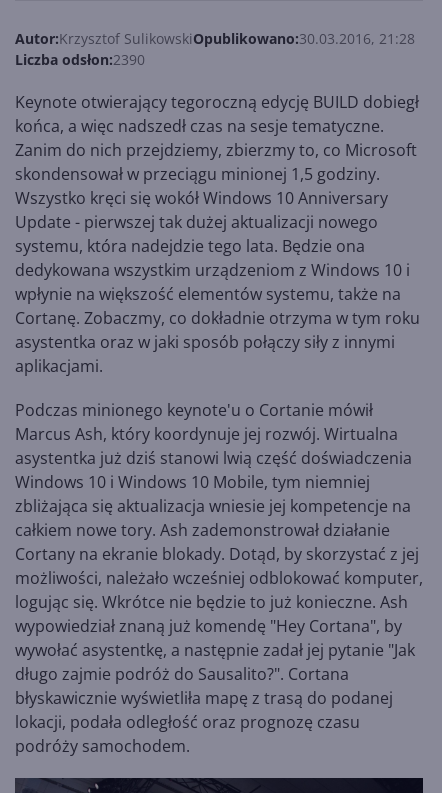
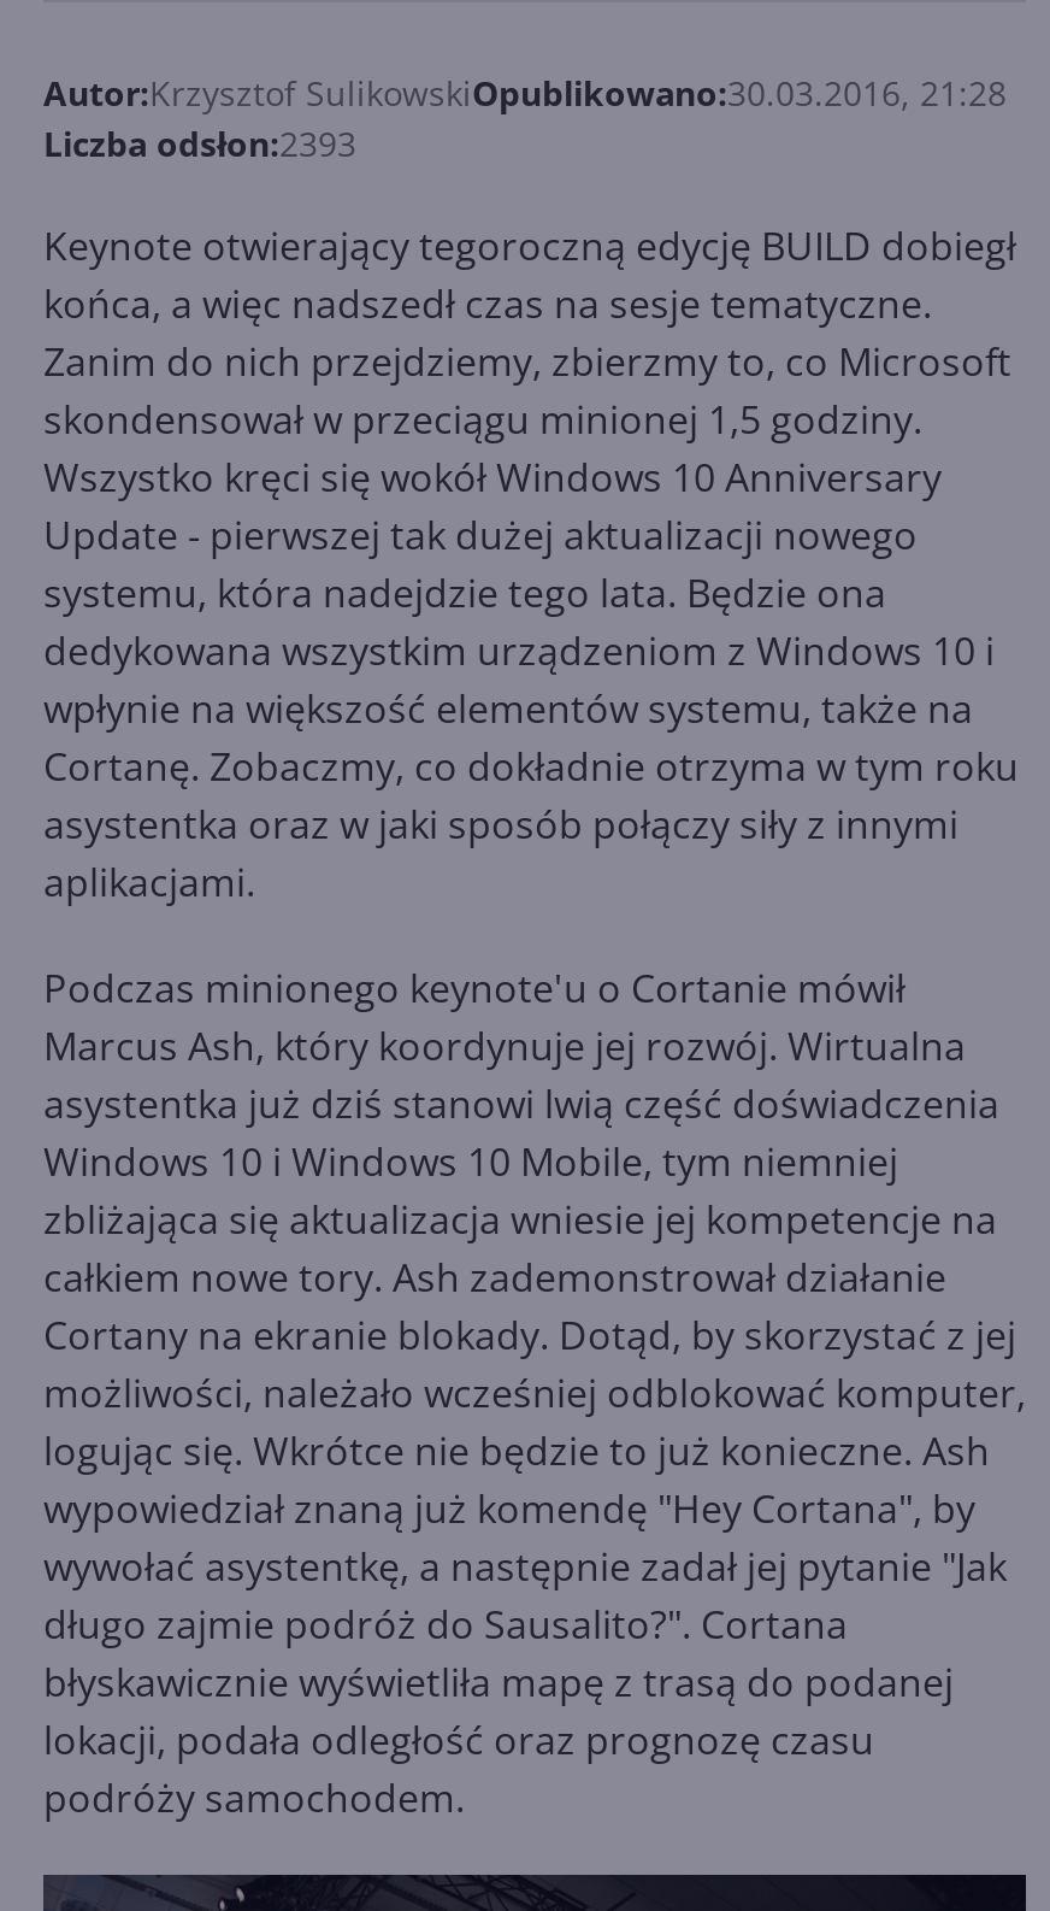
[15,50,145,69] Liczba odsłon:2390 -> [43,120,356,166] Liczba odsłon:2393

